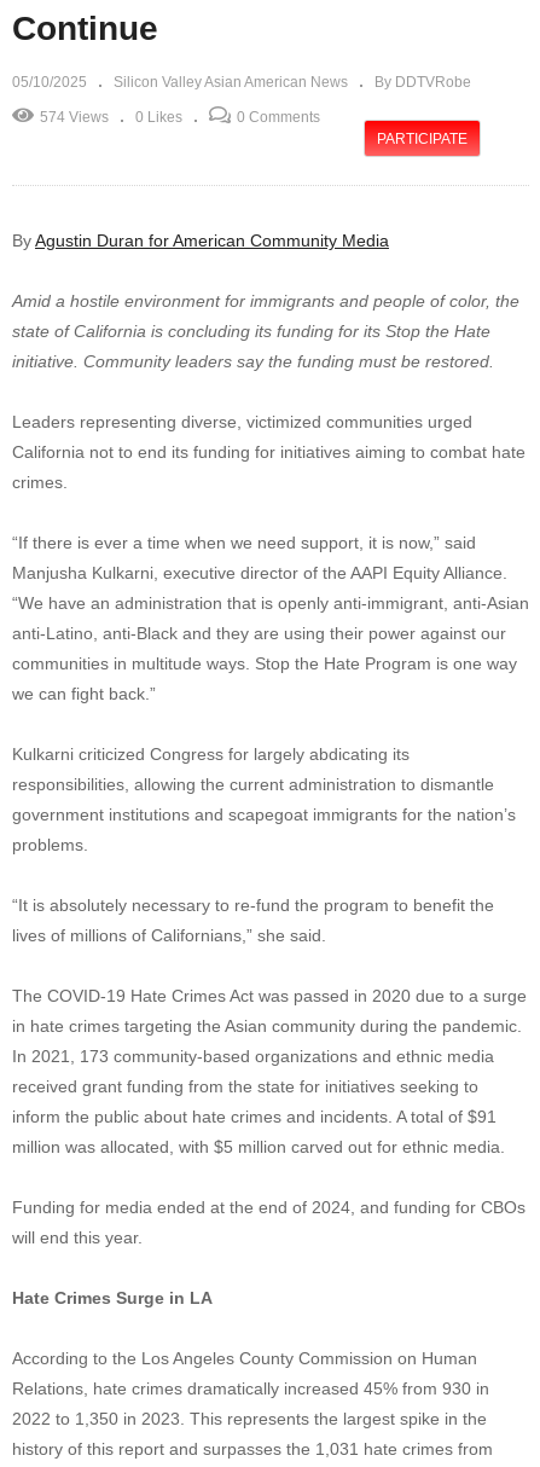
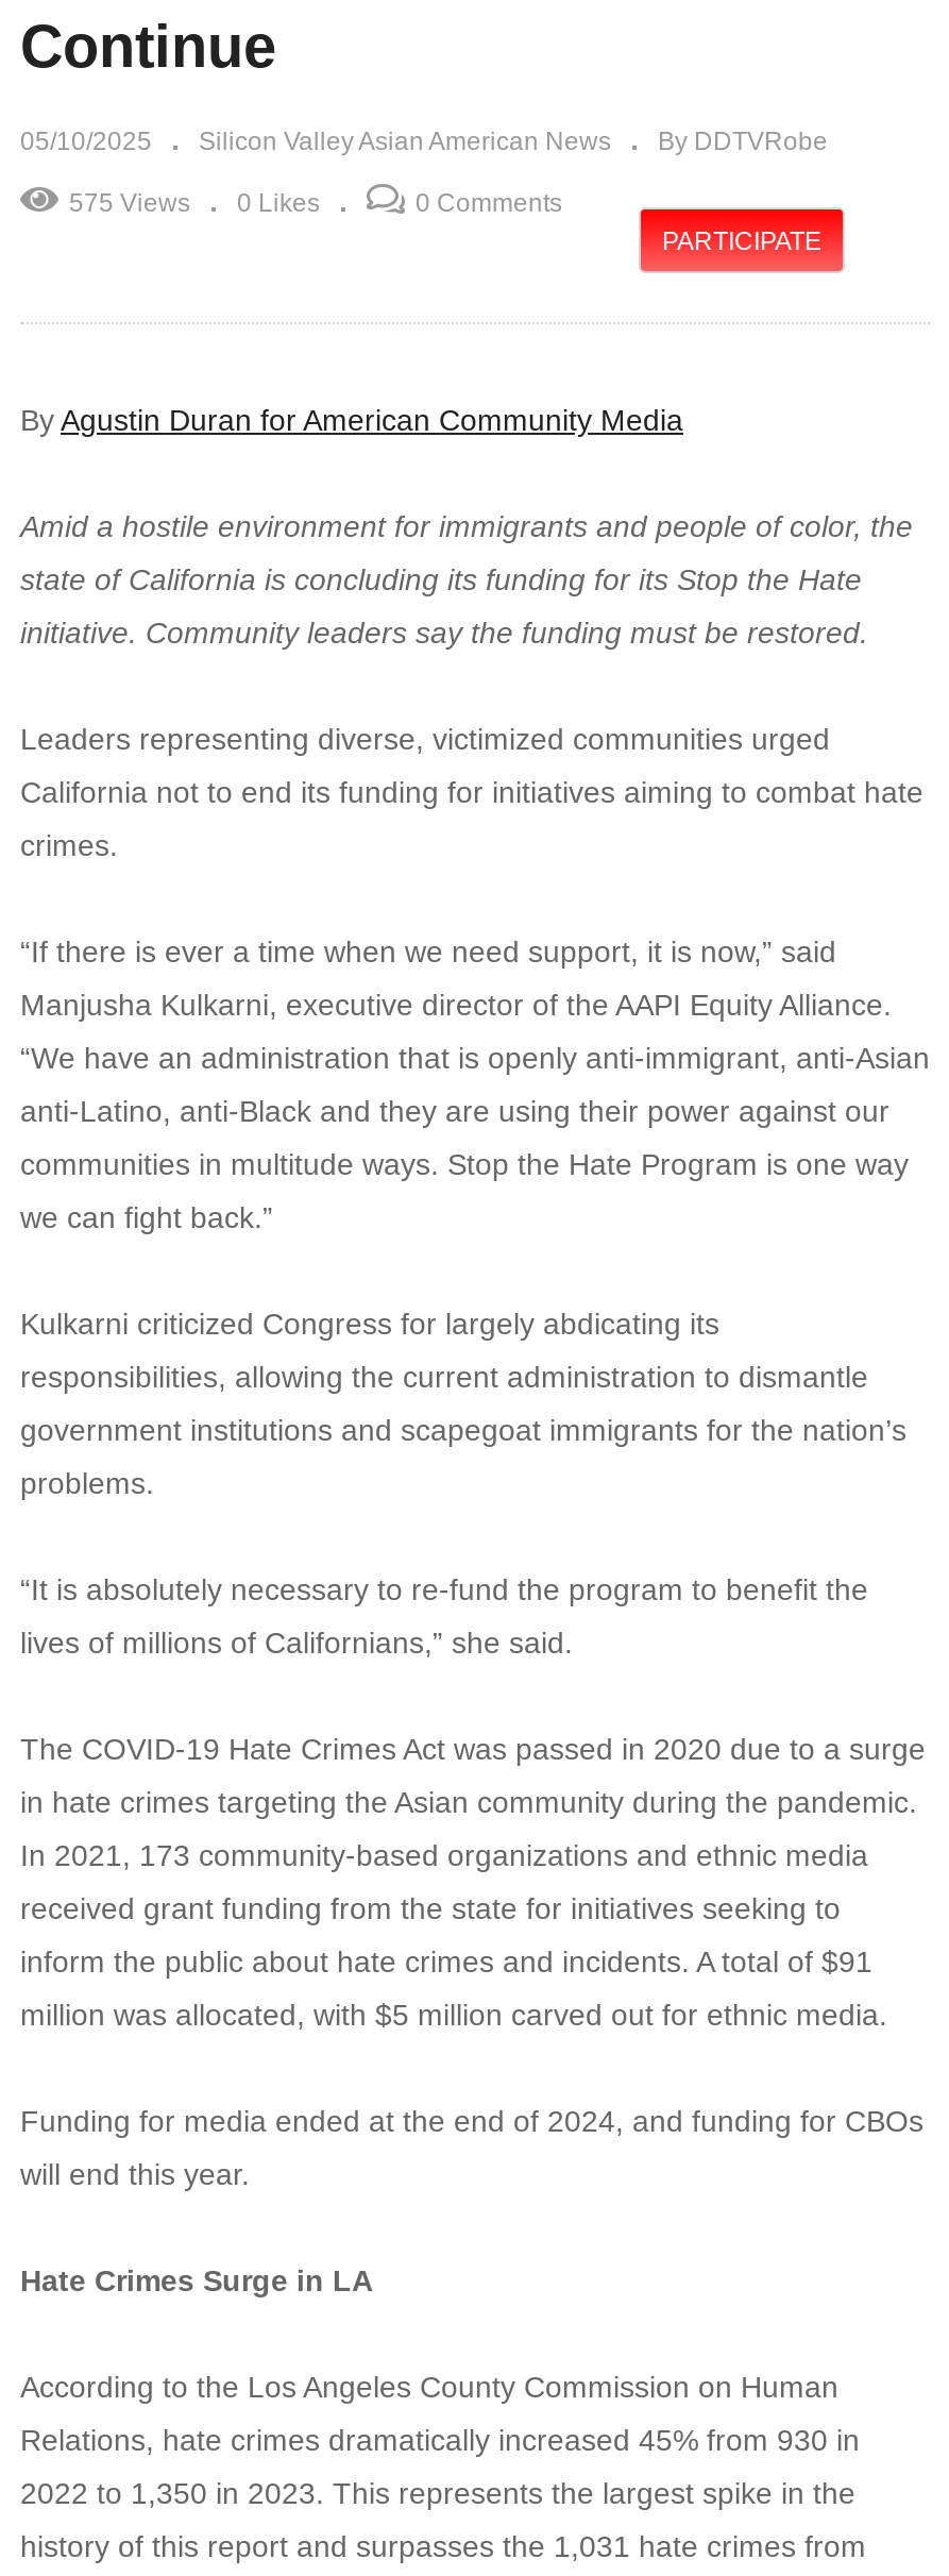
[40,109,182,126] 574 Views 0 Likes -> [69,189,320,219] 575 Views 0 Likes

